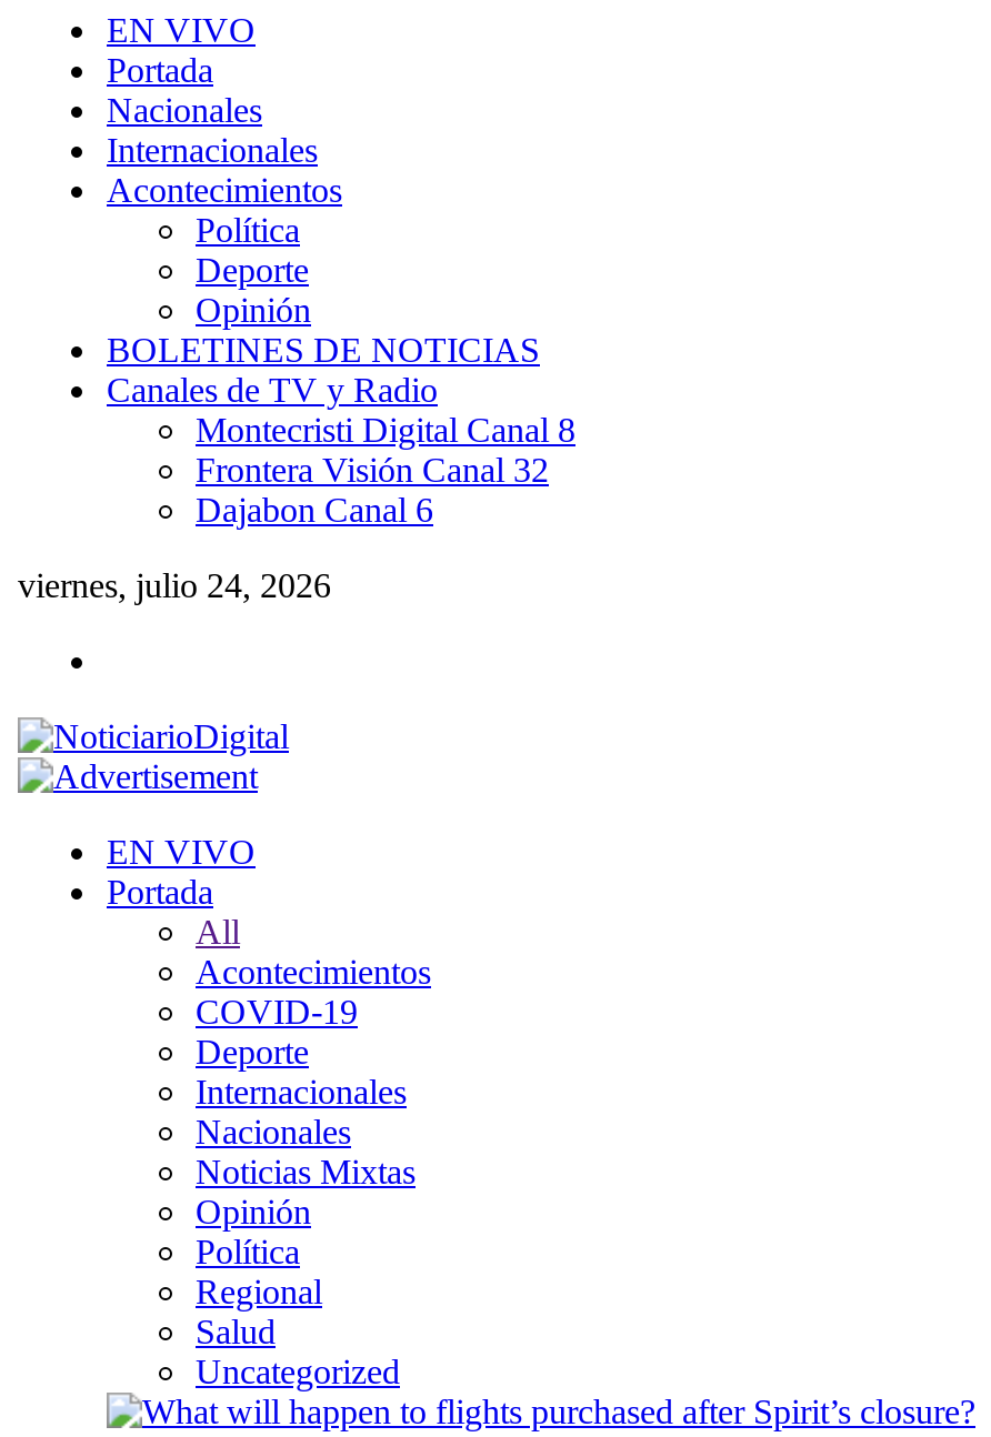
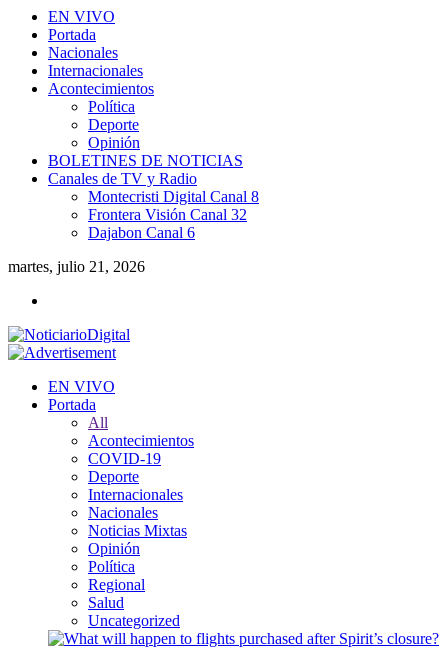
[18,566,331,604] viernes, julio 24, 2026 -> [8,258,145,275] martes, julio 21, 2026

